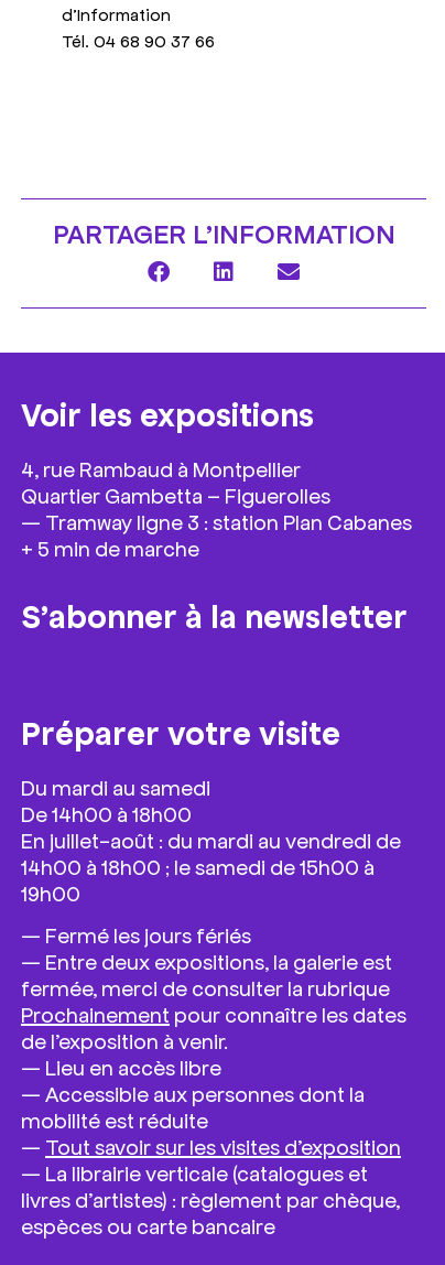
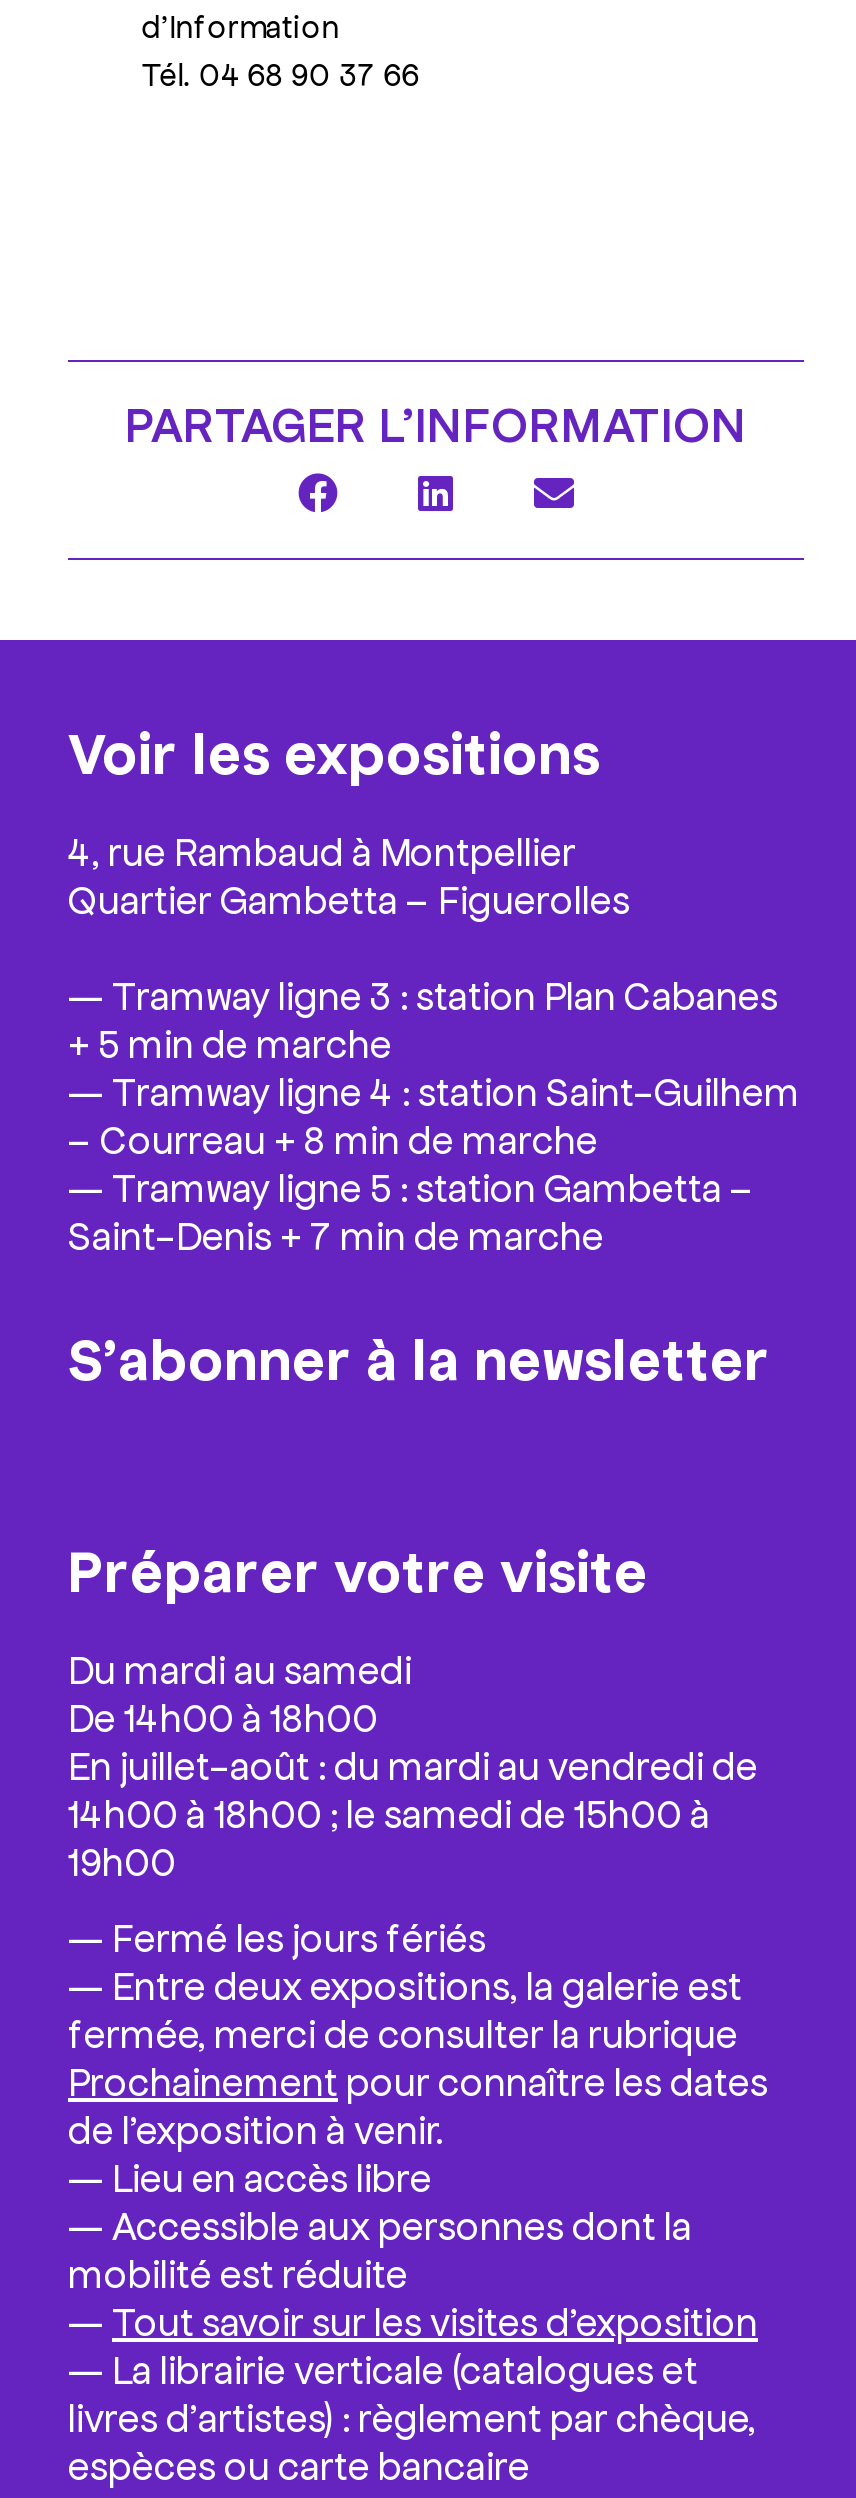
none -> [68,1066,800,1258] — Tramway ligne 4 : station Saint-Guilhem | – Courreau + 8 min de marche | — Tramway ligne 5 : station Gambetta – | Saint-Denis + 7 min de marche

